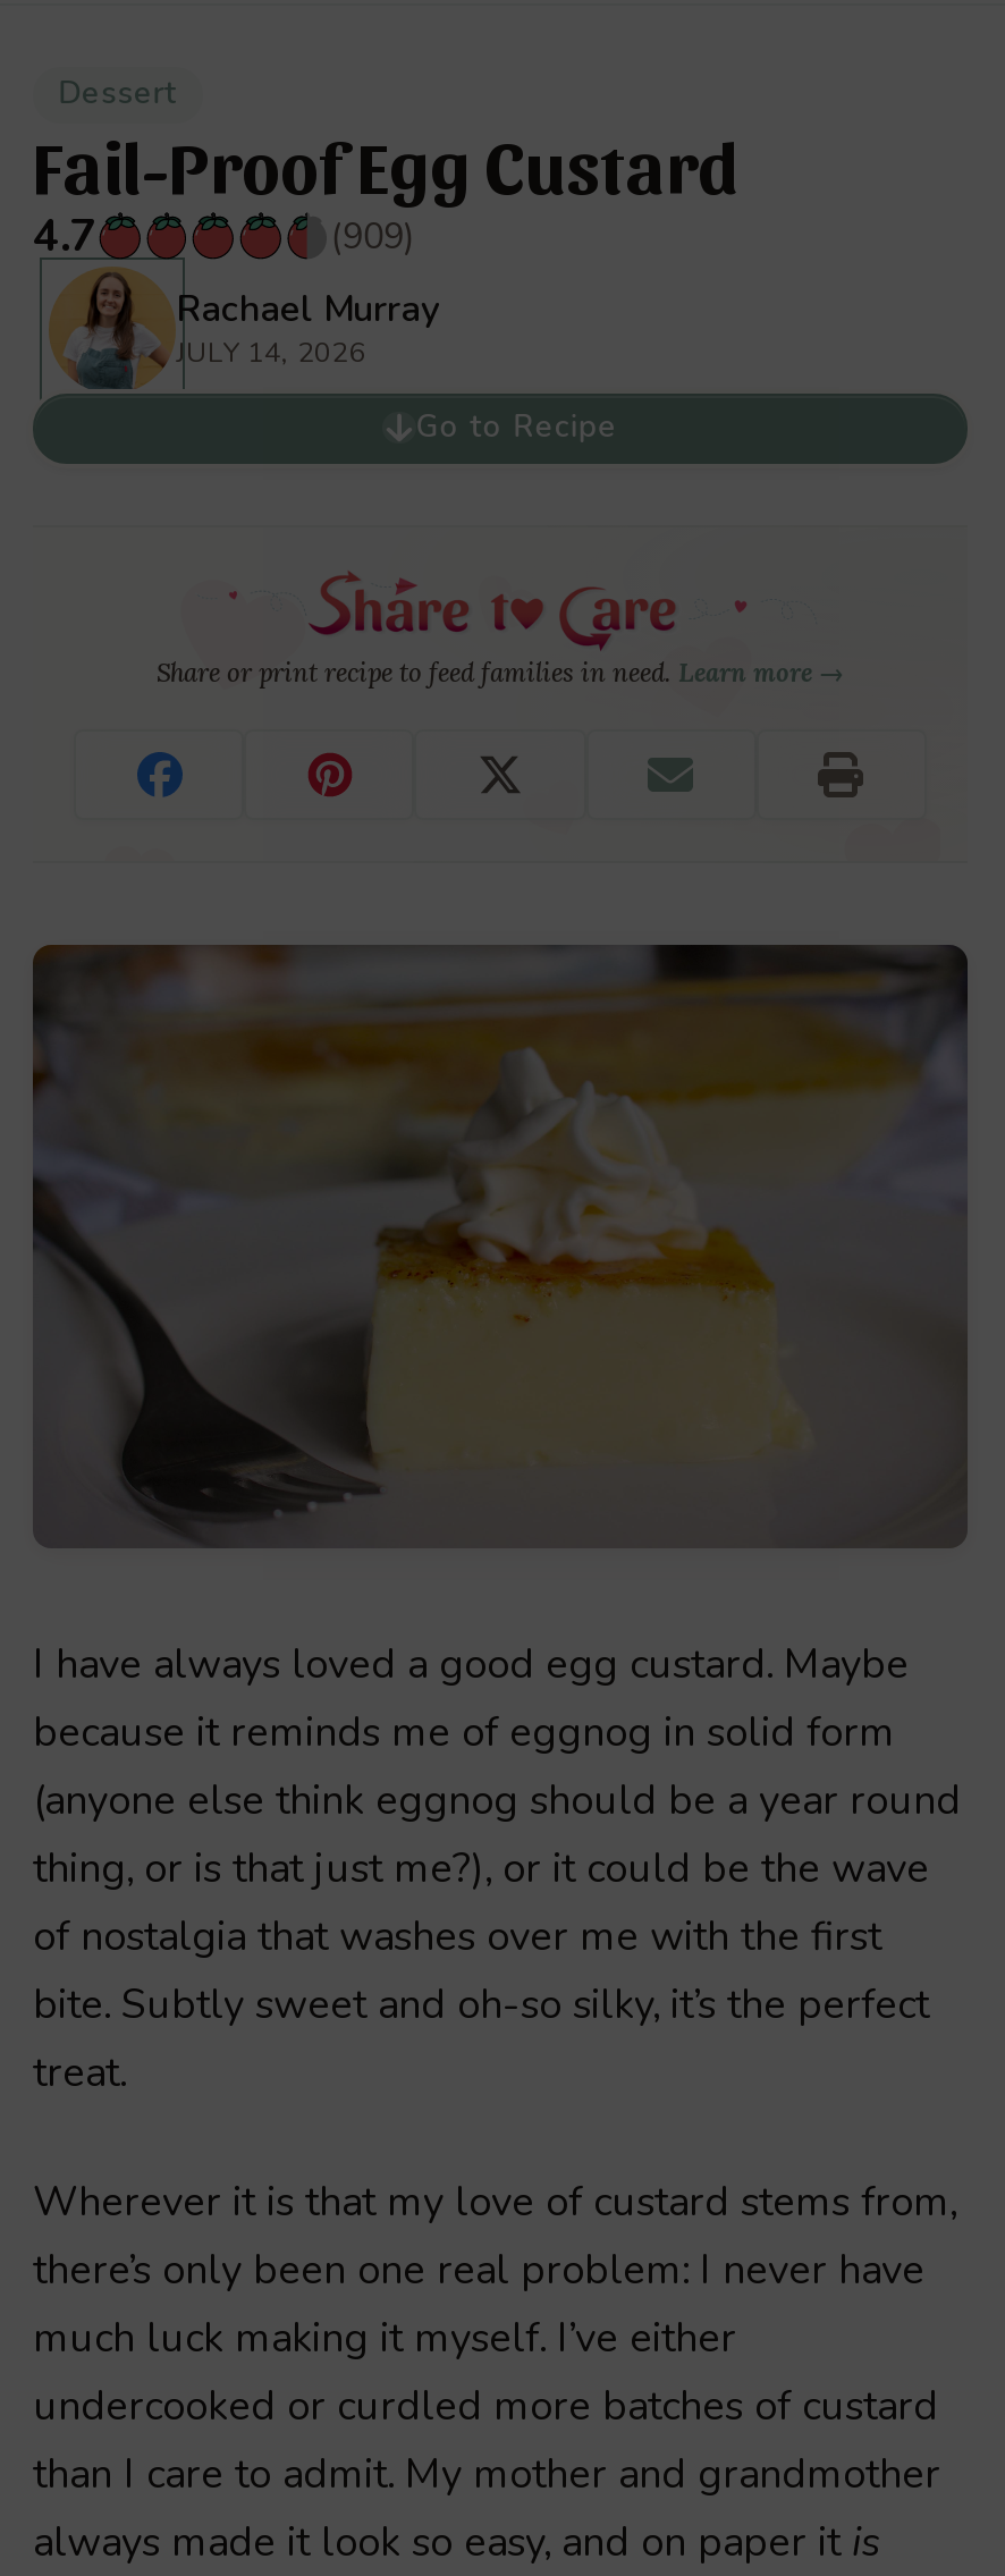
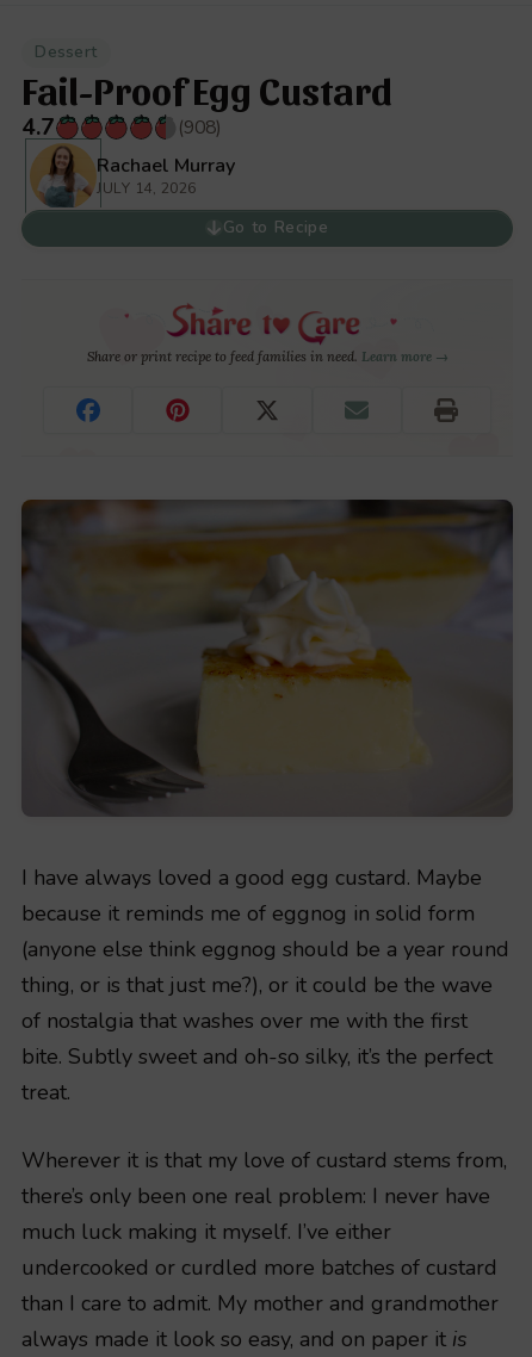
[331,212,415,262] (909) -> [178,114,222,140] (908)

